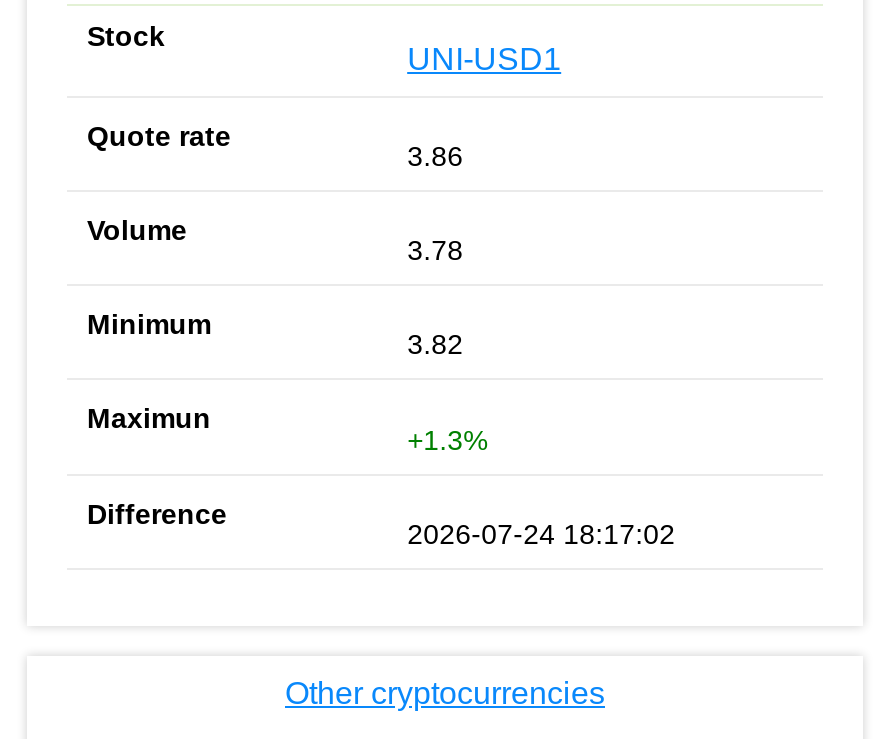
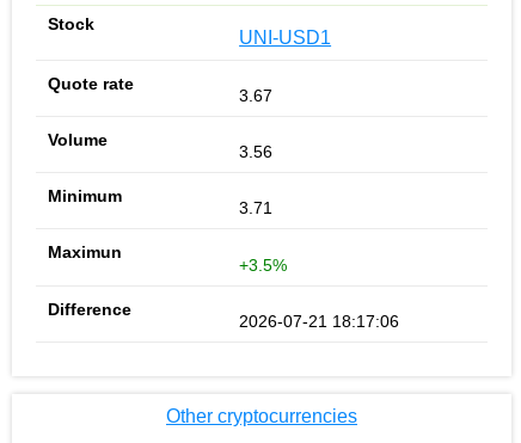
[407,139,463,171] 3.86 -> [239,85,273,105] 3.67
[407,233,463,265] 3.78 -> [239,142,273,161] 3.56
[407,327,463,359] 3.82 -> [239,198,273,217] 3.71
[407,424,487,456] +1.3% -> [239,255,287,275] +3.5%
[407,518,675,550] 2026-07-24 18:17:02 -> [239,312,399,331] 2026-07-21 18:17:06

